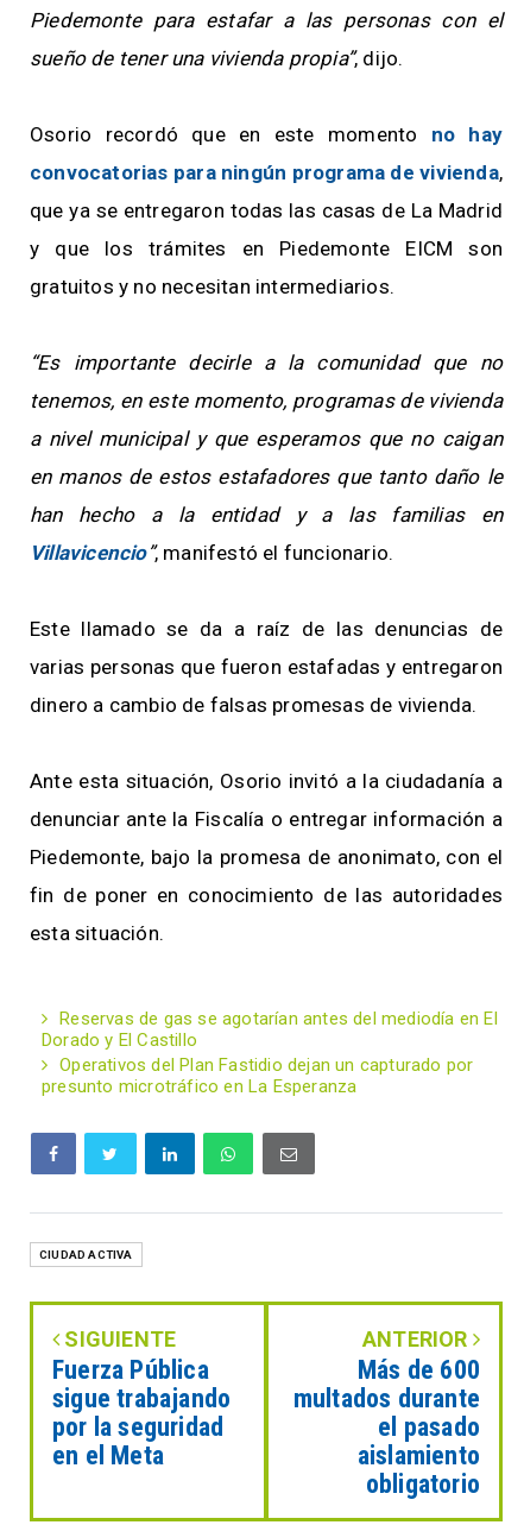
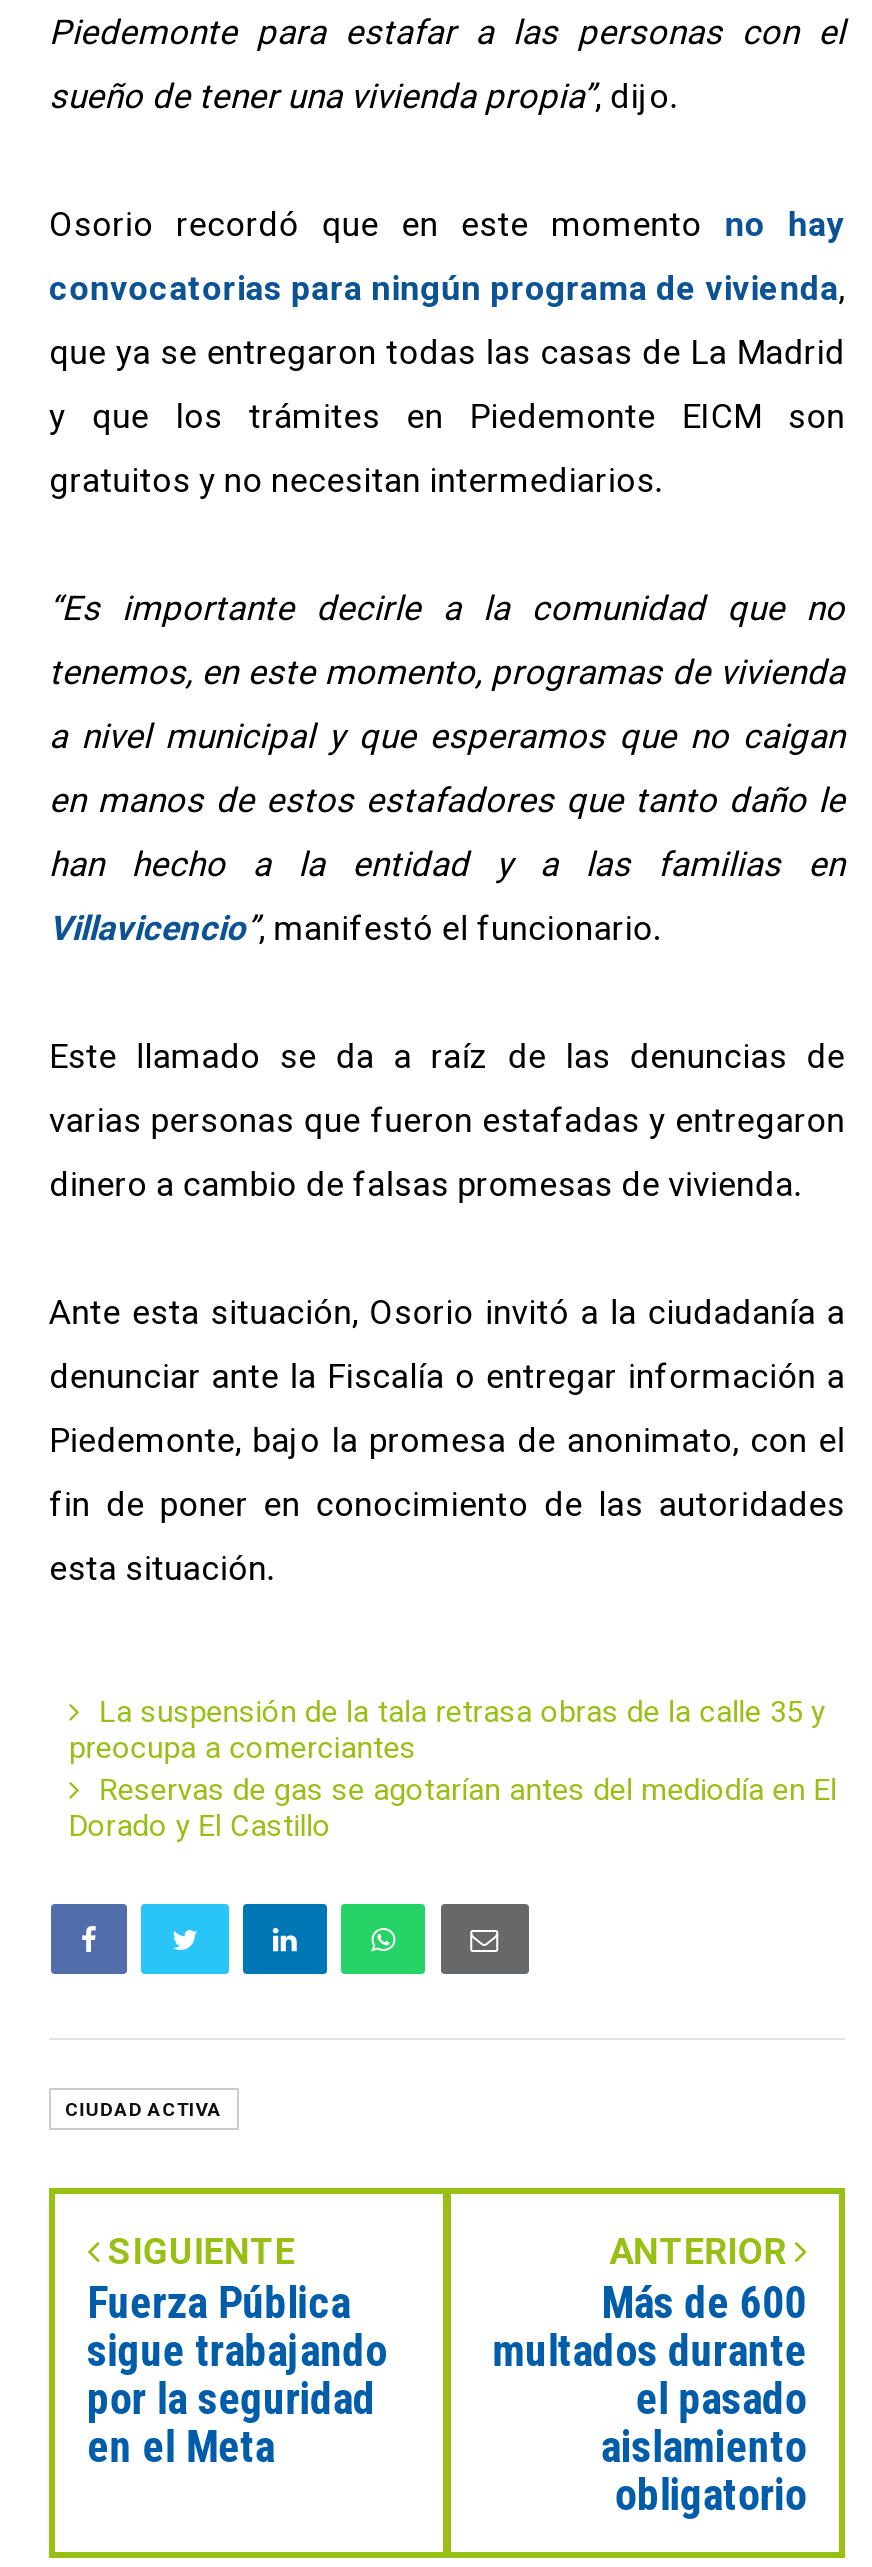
none -> [69,1694,825,1766] La suspensión de la tala retrasa obras de la calle 35 y | preocupa a comerciantes
moved [42,1008,498,1051] -> [69,1772,837,1844]: Reservas de gas se agotarían antes del mediodía en El | Dorado y El Castillo
[42,1054,473,1097] Operativos del Plan Fastidio dejan un capturado por | presunto microtráfico en La Esperanza -> none

